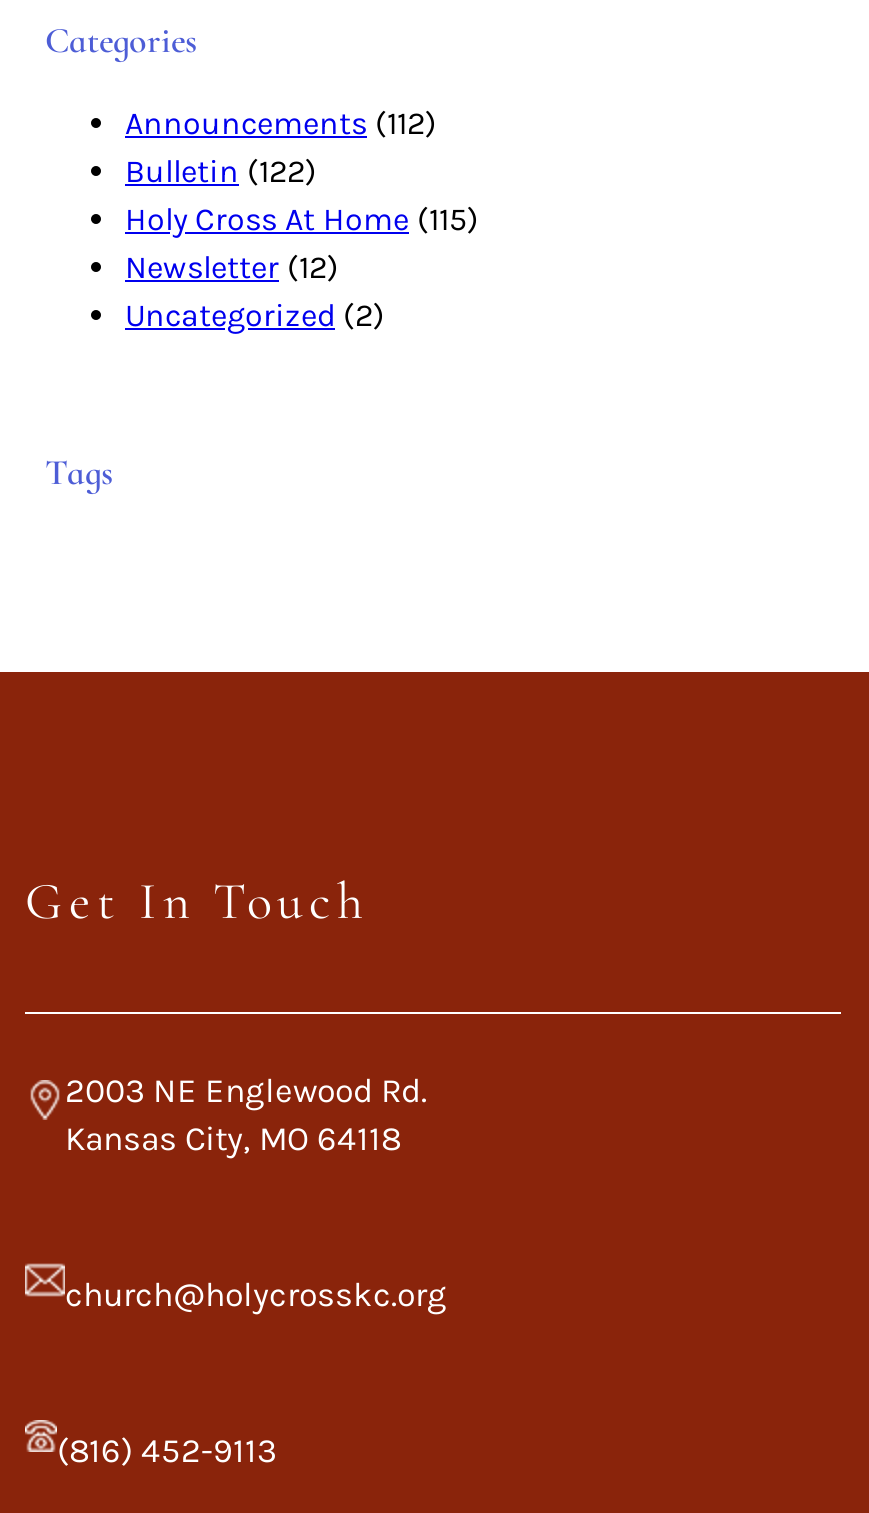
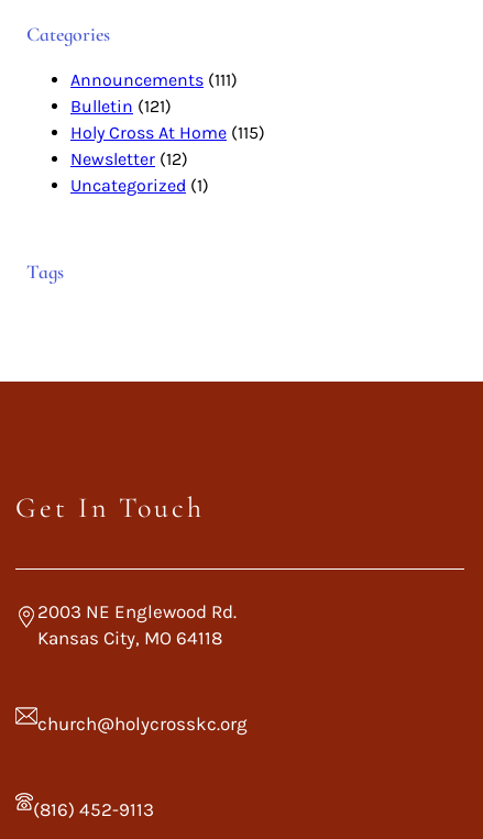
[125,103,437,141] Announcements (112) -> [70,69,238,90] Announcements (111)
[125,151,317,189] Bulletin (122) -> [70,95,172,116] Bulletin (121)
[125,295,385,333] Uncategorized (2) -> [70,175,209,195] Uncategorized (1)

